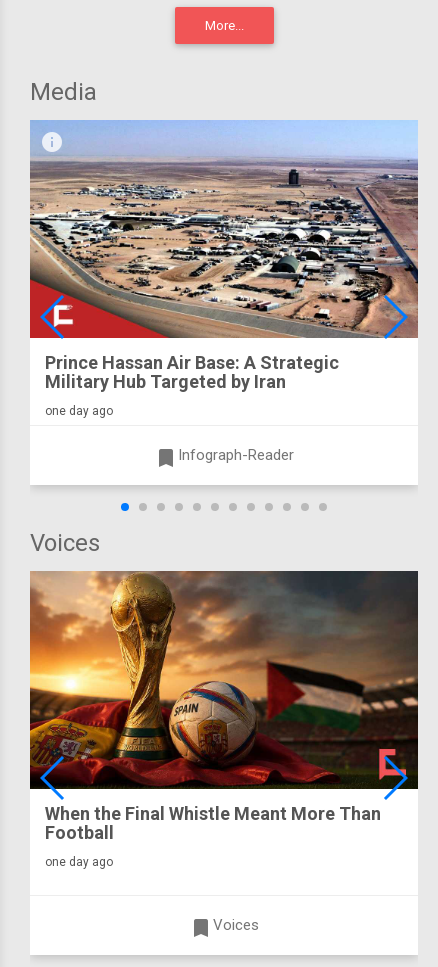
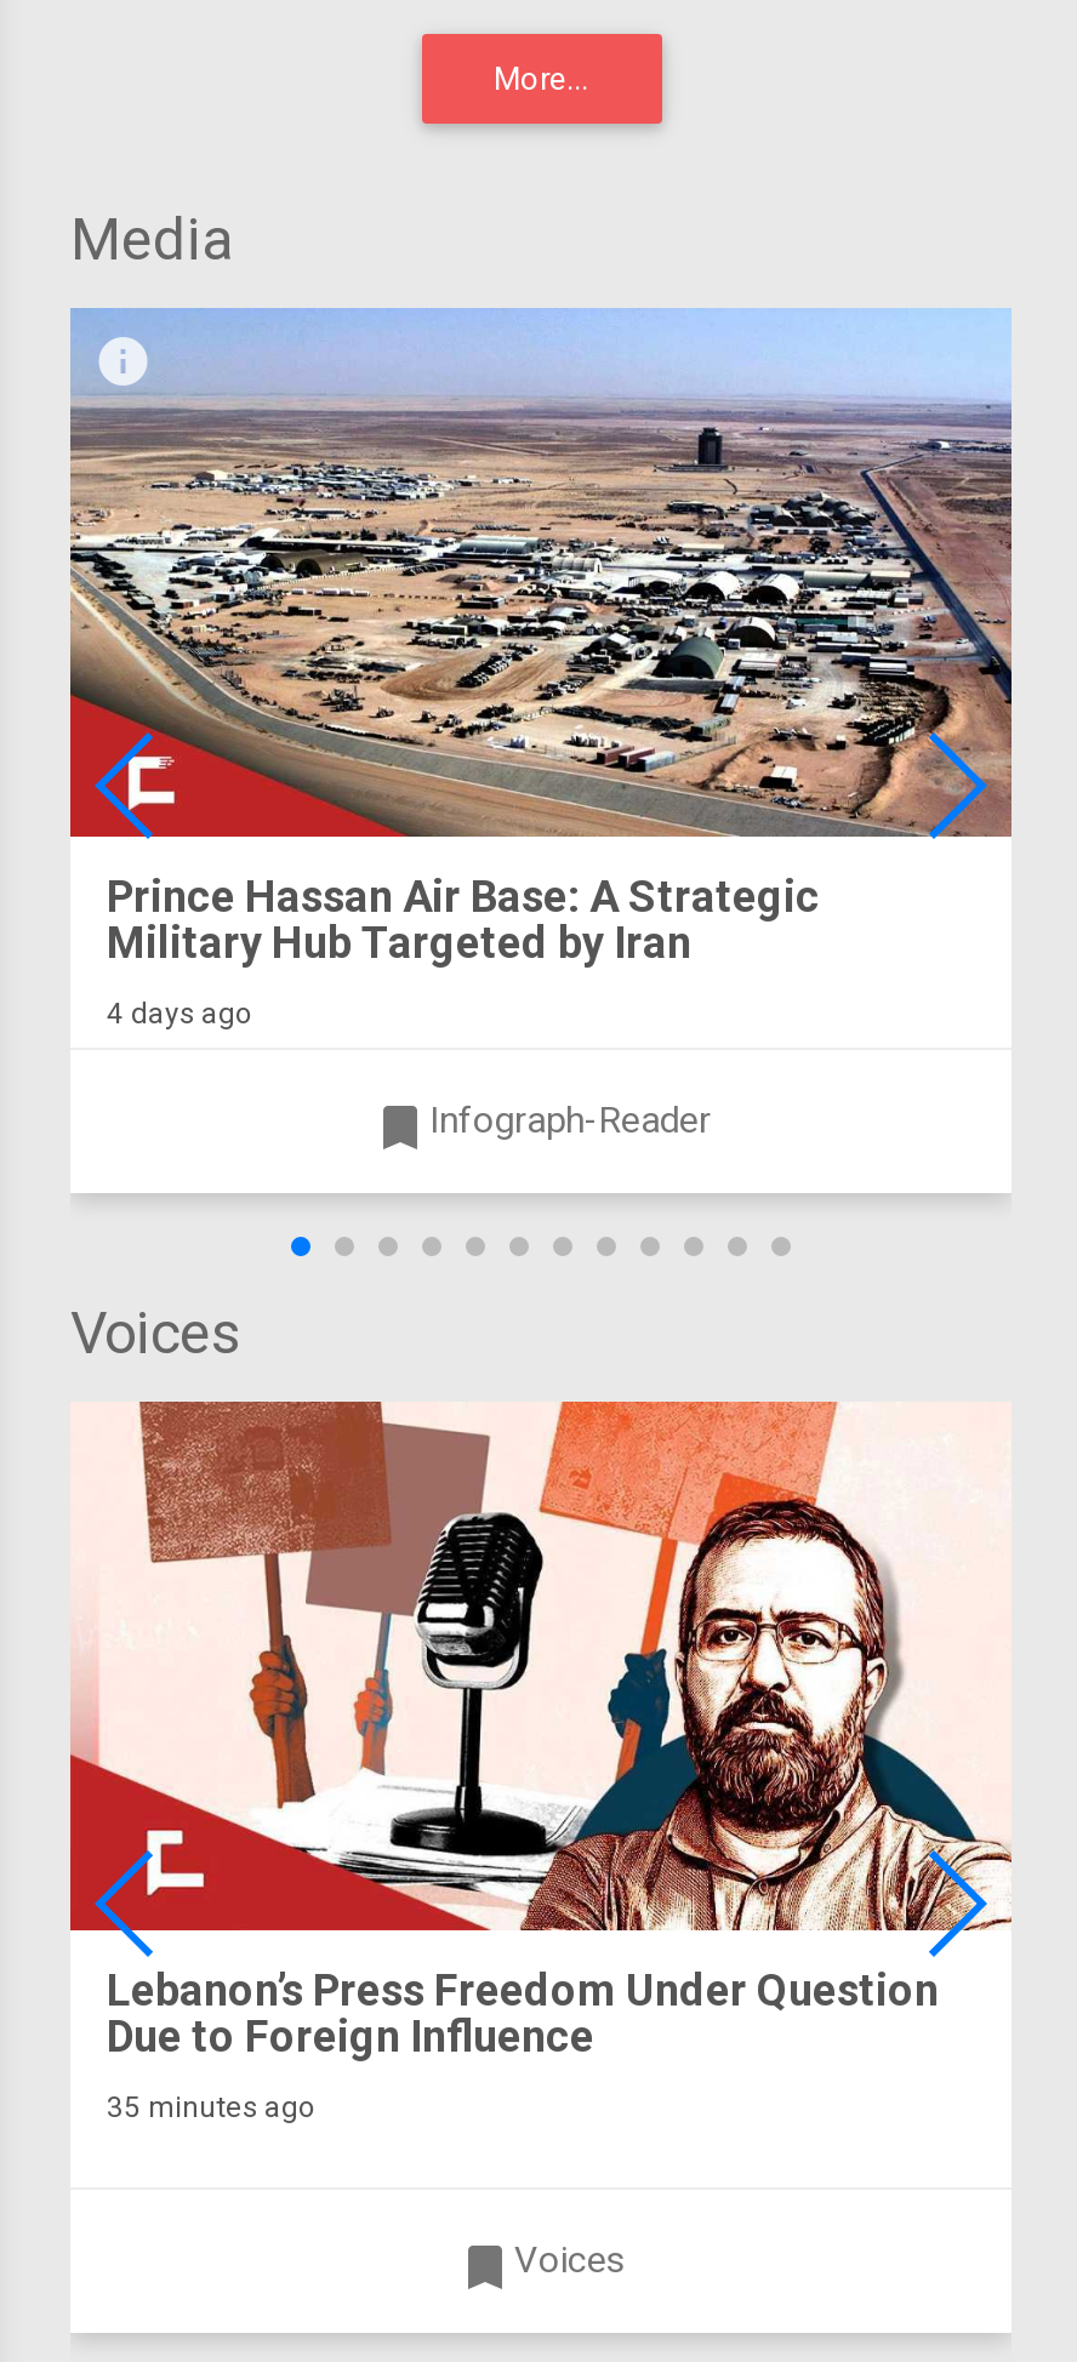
[45,404,113,418] one day ago -> [107,996,252,1030] 4 days ago
[29,570,419,843] [image] | When the Final Whistle Meant More Than | Football -> [68,1399,1012,2061] [image] | Lebanon’s Press Freedom Under Question | Due to Foreign Influence
[45,855,113,869] one day ago -> [107,2090,315,2124] 35 minutes ago

